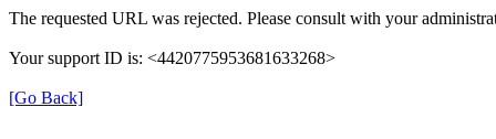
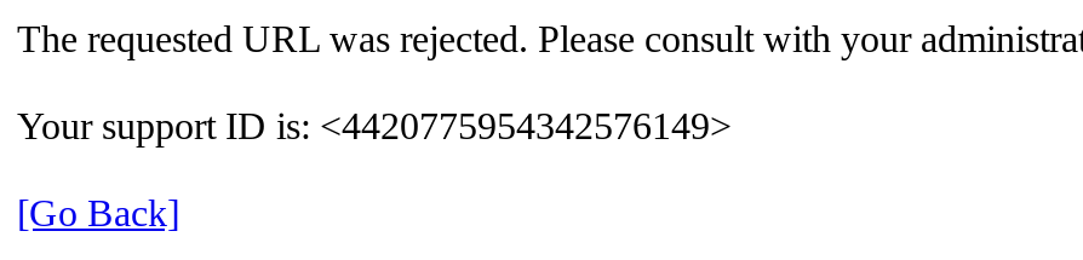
[9,49,335,67] Your support ID is: <4420775953681633268> -> [17,105,732,146] Your support ID is: <4420775954342576149>

